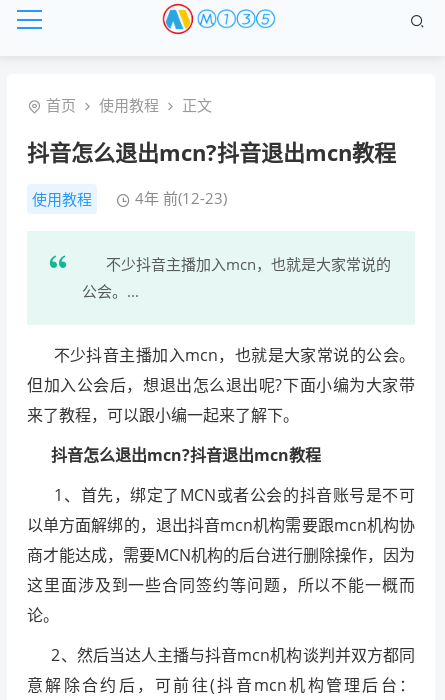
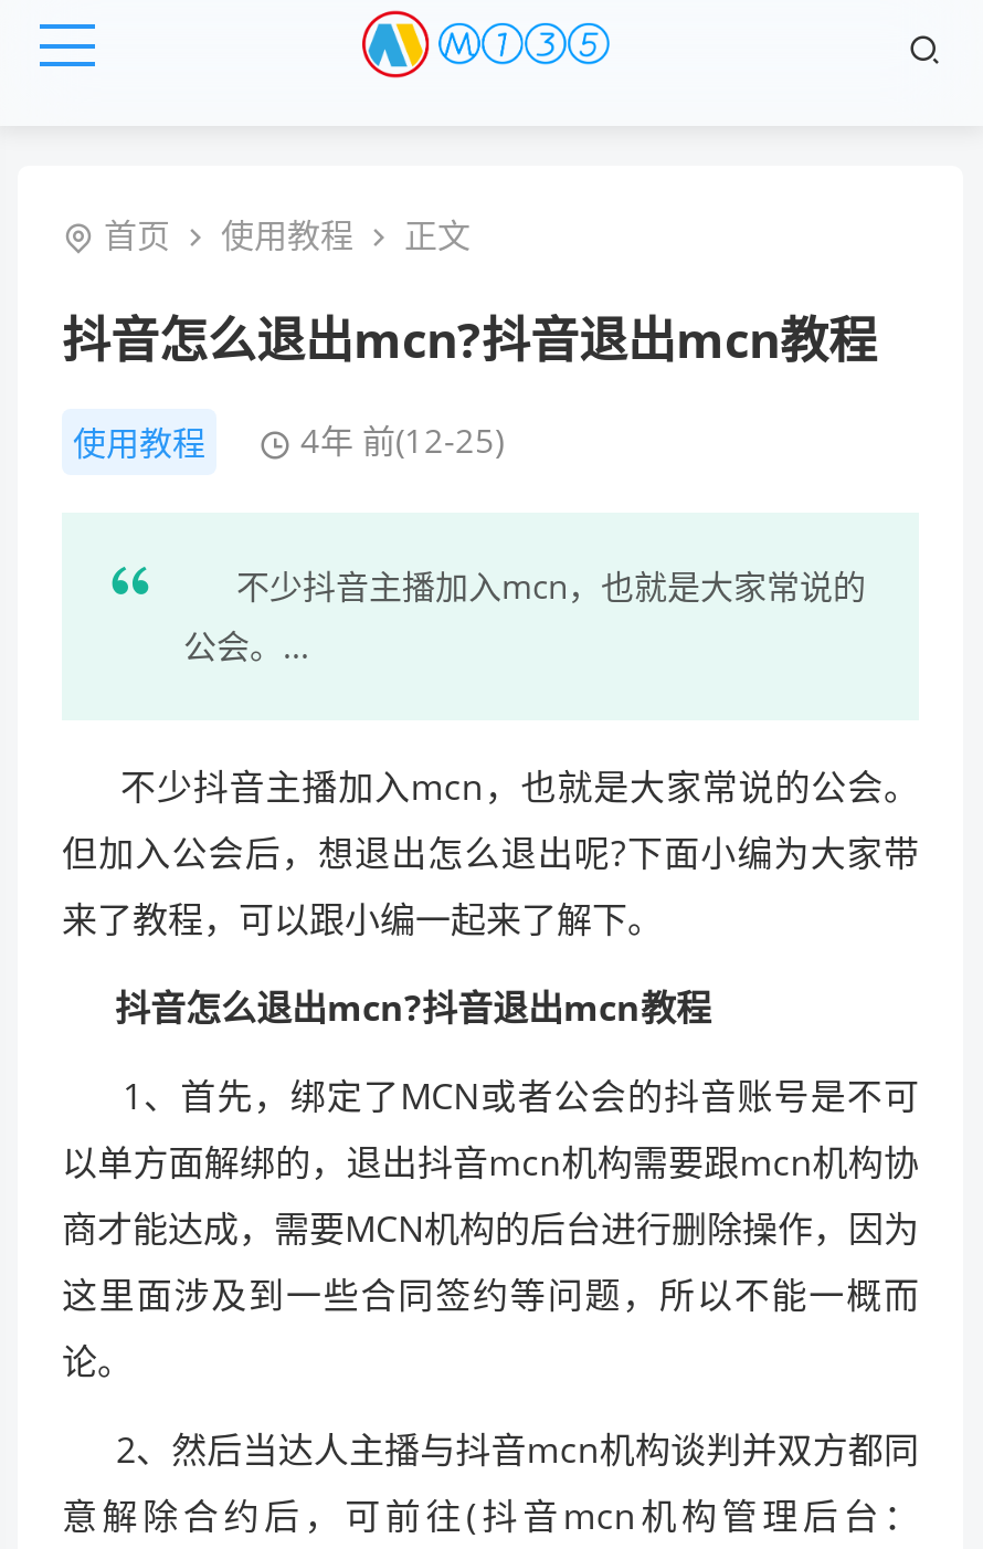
[135,188,227,208] 4年 前(12-23) -> [300,418,504,462] 4年 前(12-25)

